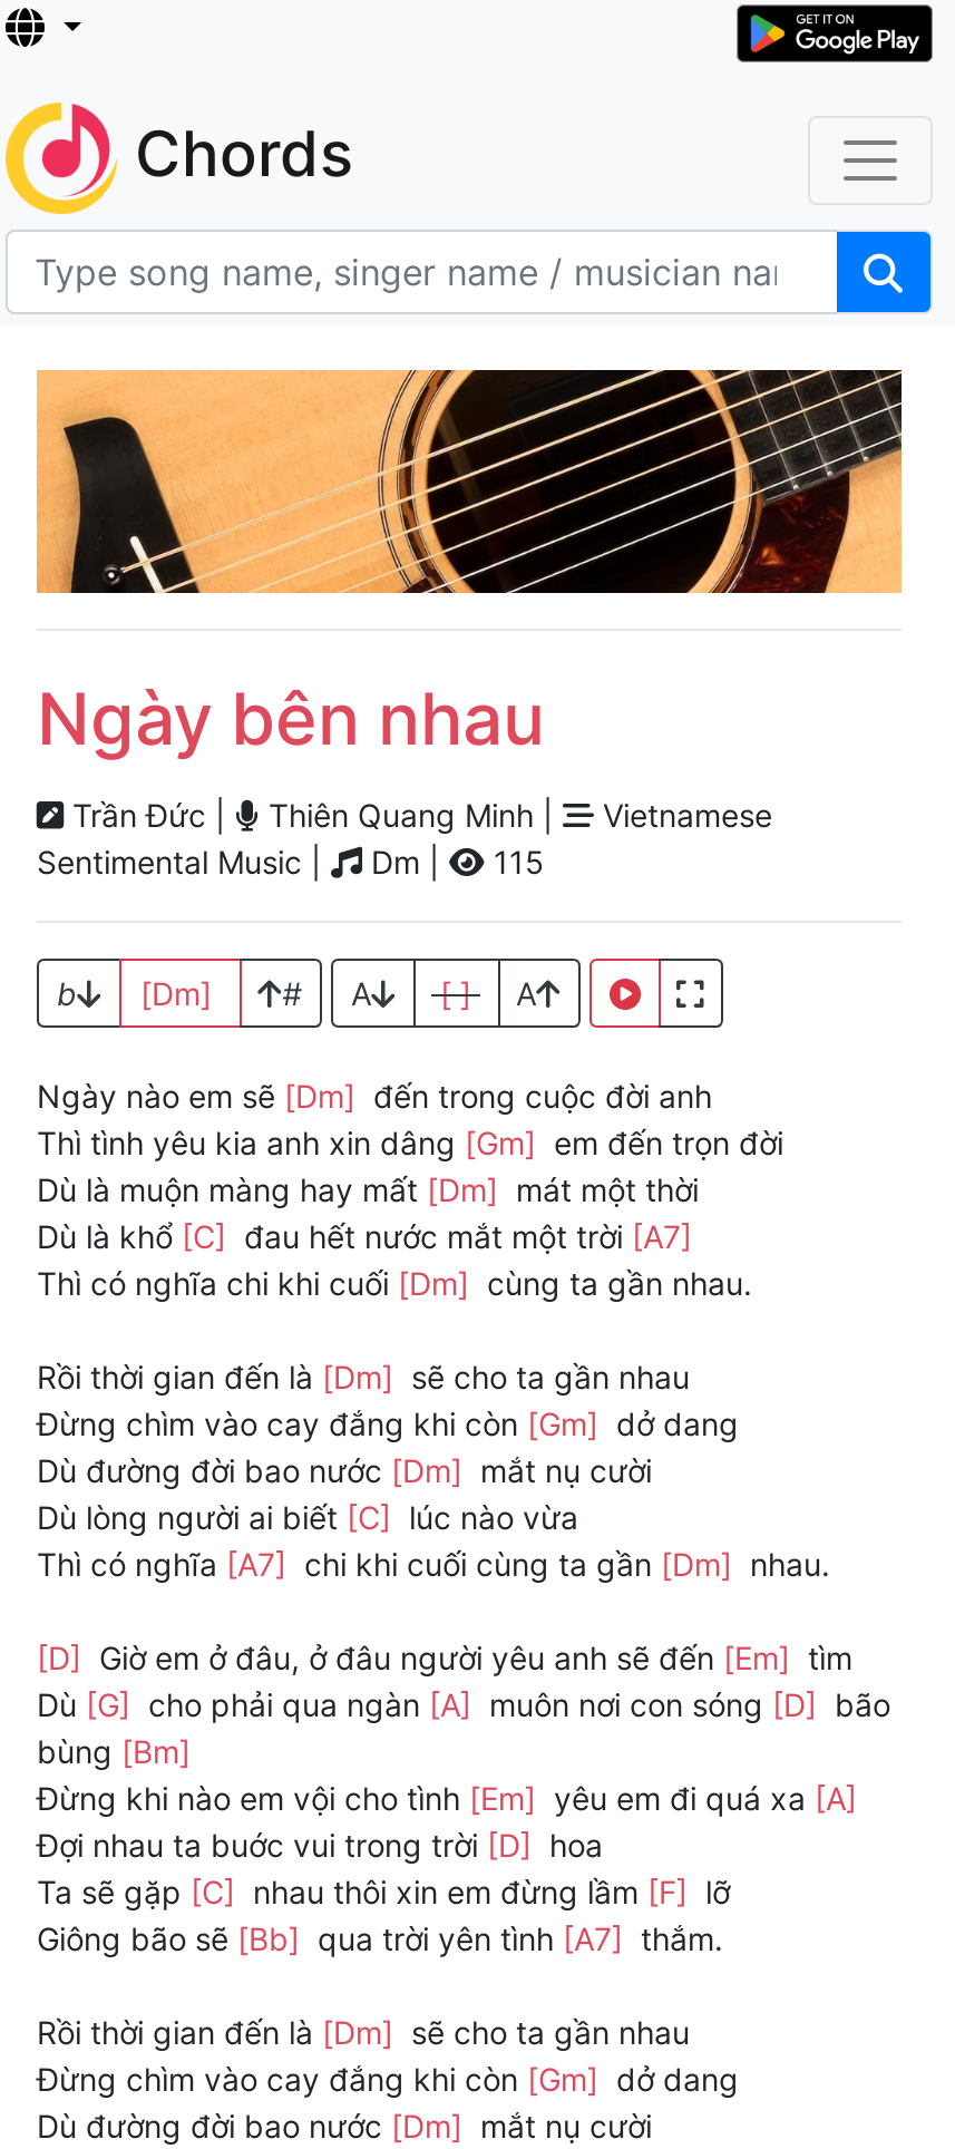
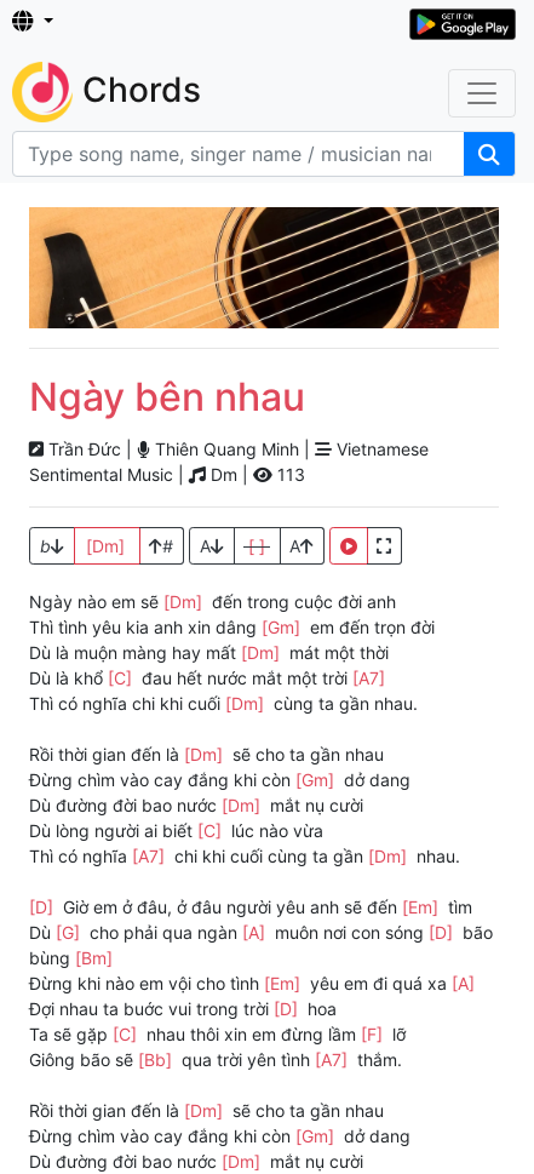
[485,843,545,881] 115 -> [272,464,305,485] 113

